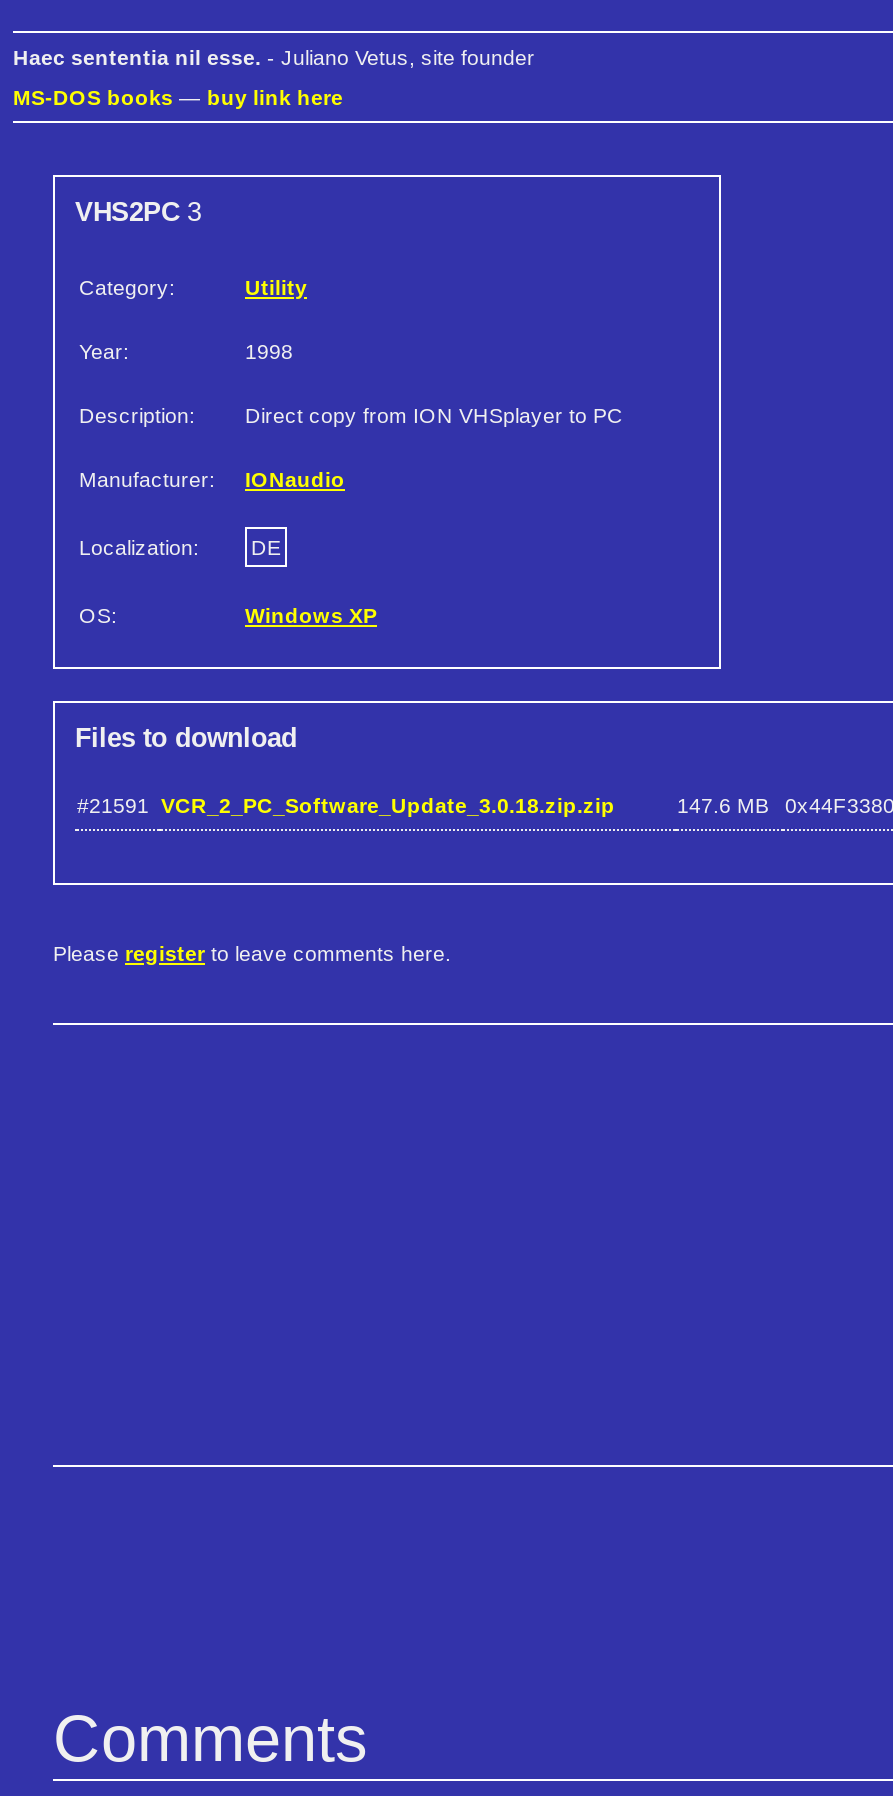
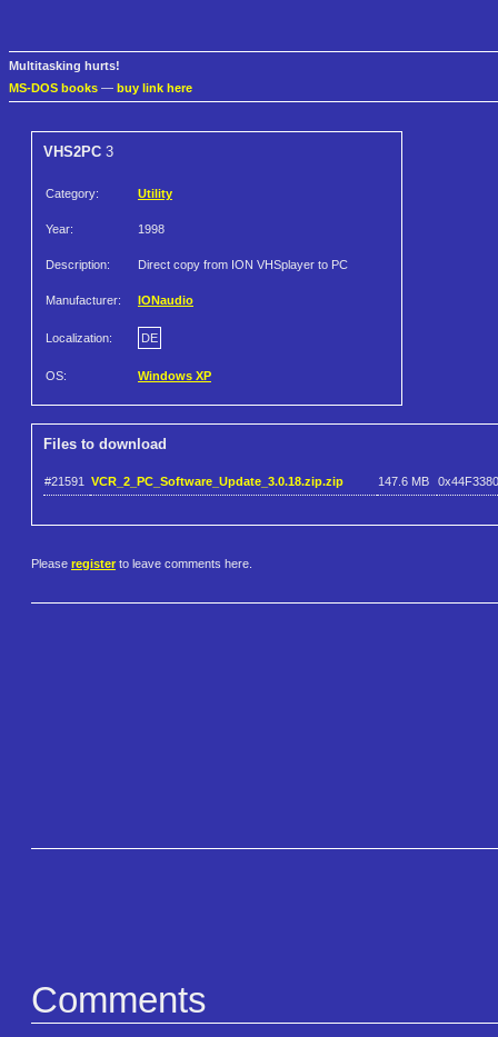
[13,45,535,69] Haec sententia nil esse. - Juliano Vetus, site founder -> [9,59,120,72] Multitasking hurts!

